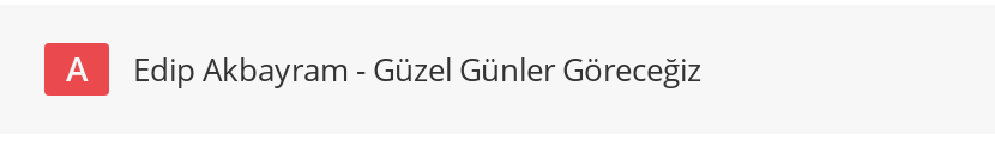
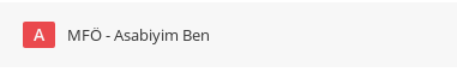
[133,48,701,91] Edip Akbayram - Güzel Günler Göreceğiz -> [67,24,210,46] MFÖ - Asabiyim Ben

